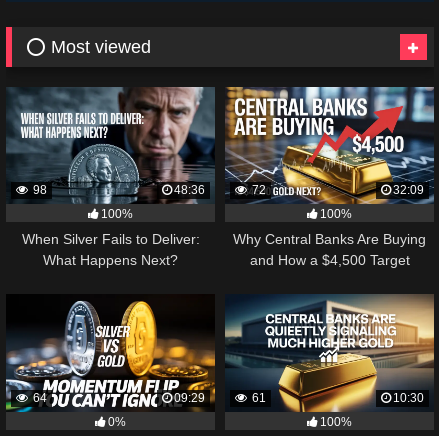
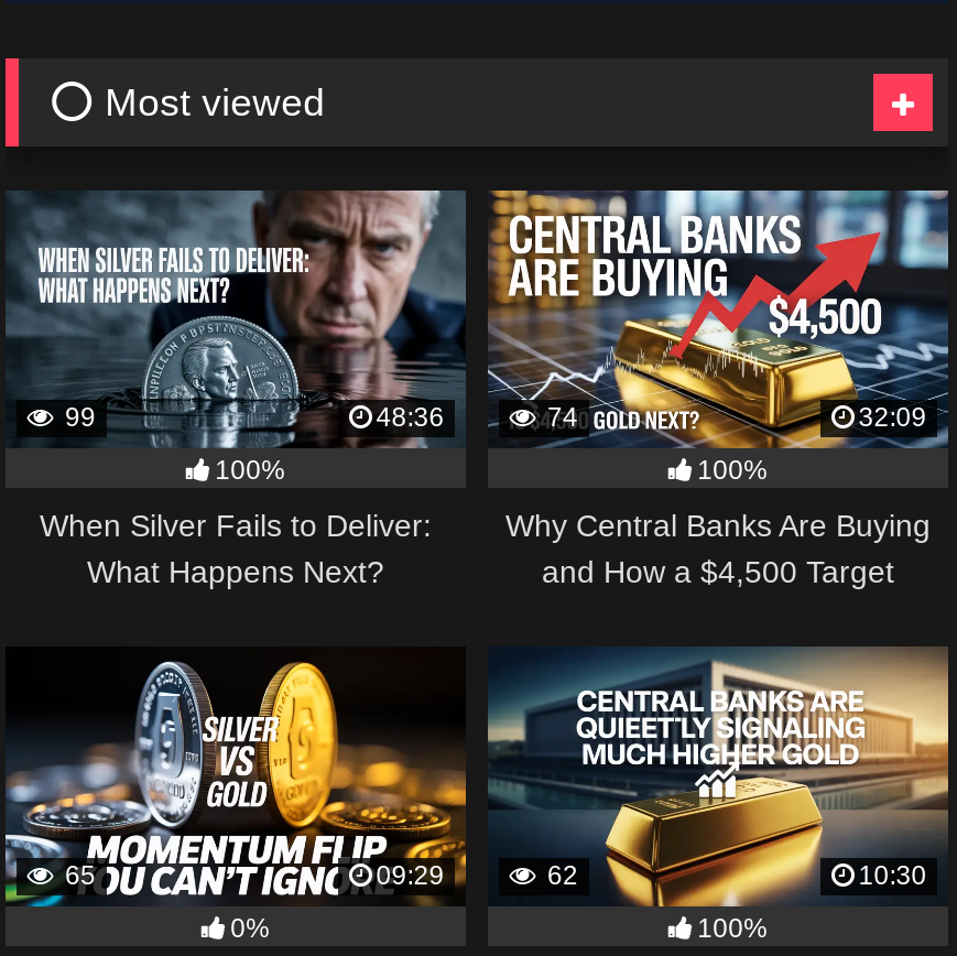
[30,184,47,198] 98 -> [58,404,96,435] 99
[249,184,266,198] 72 -> [541,404,578,435] 74
[30,391,47,405] 64 -> [58,861,96,892] 65
[249,391,266,405] 61 -> [541,861,578,892] 62

